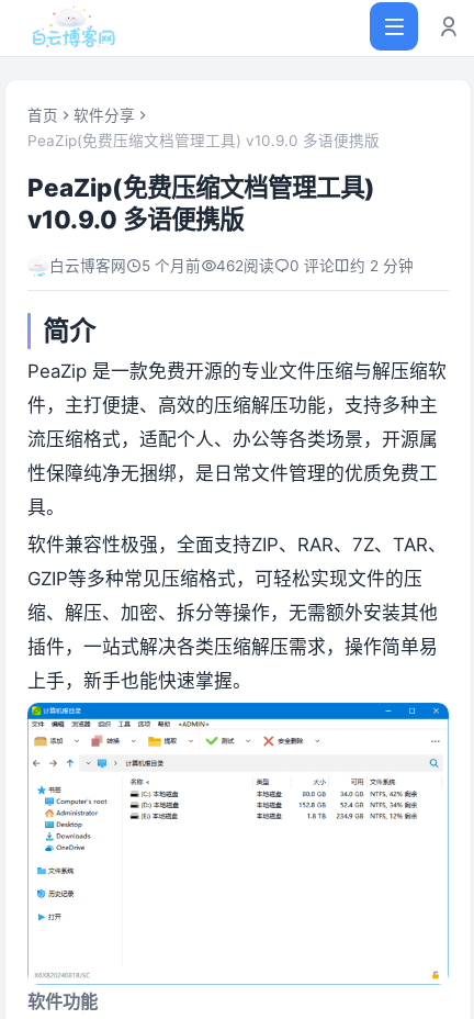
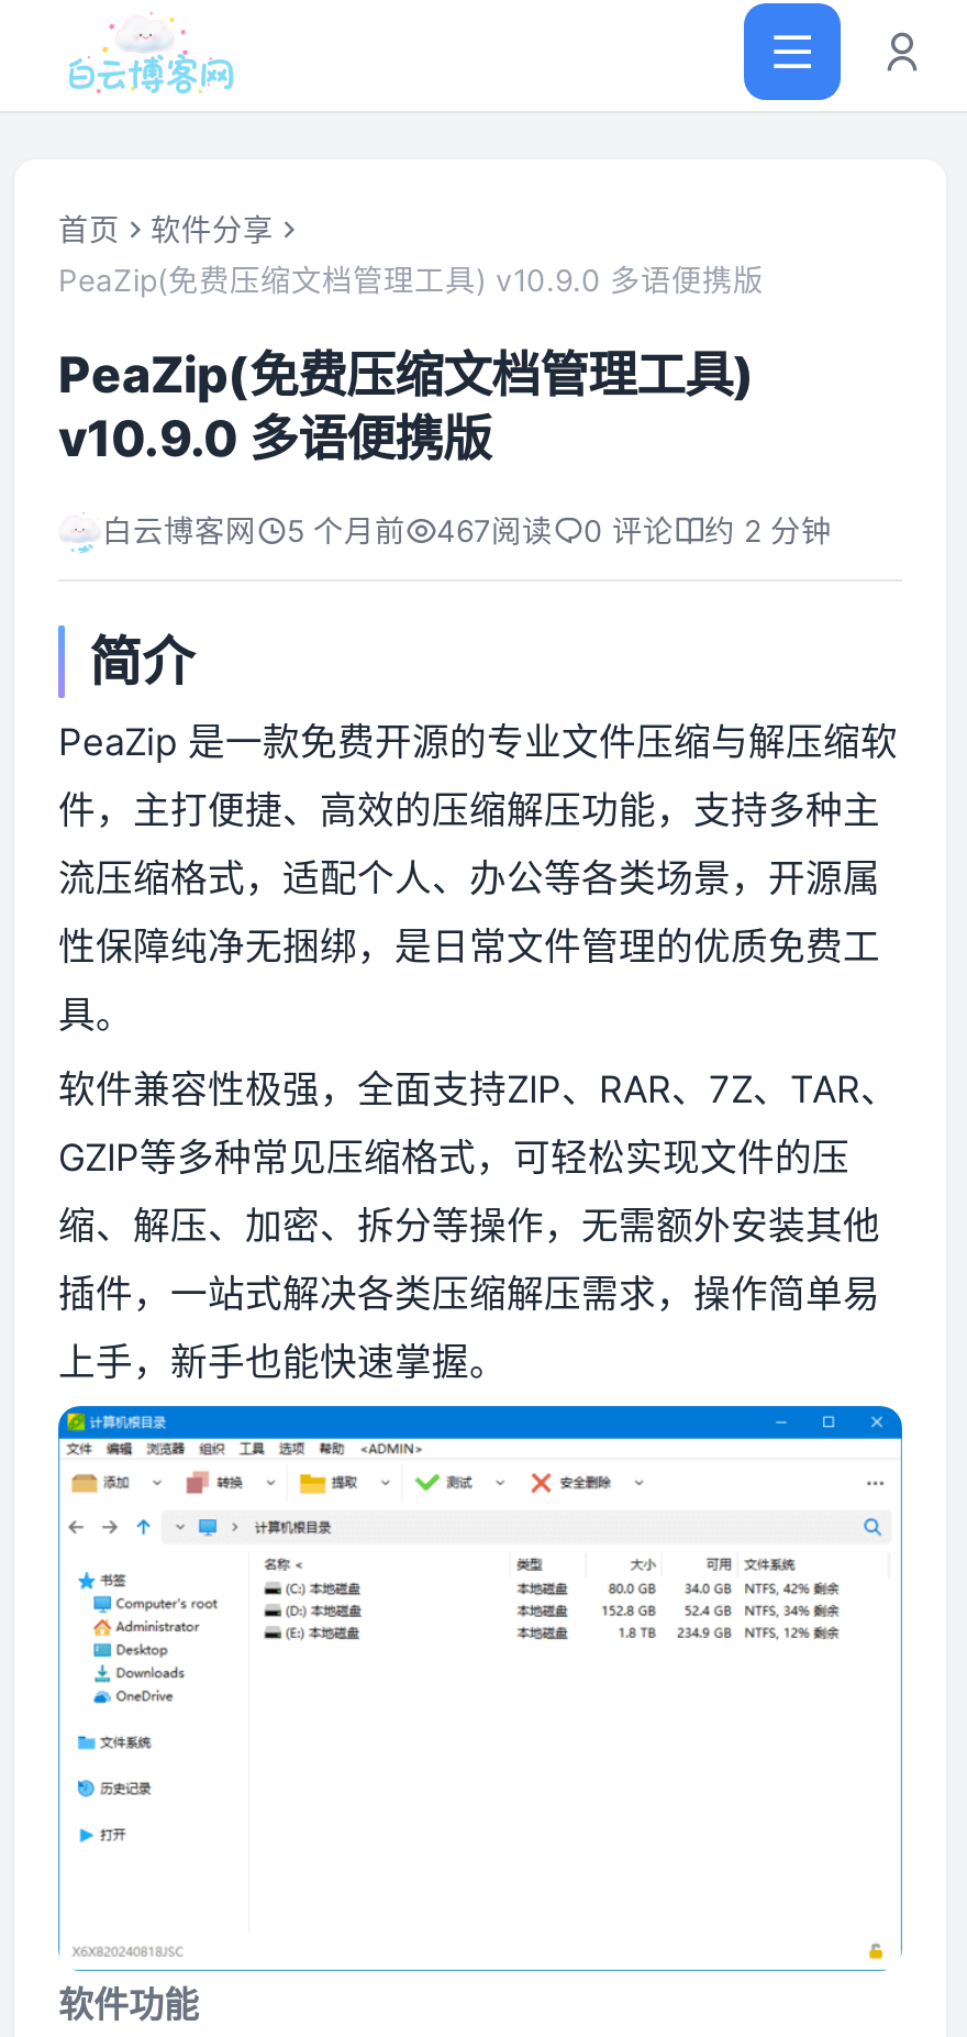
[49,256,414,274] 白云博客网 5 个月前 462阅读 0 评论 约 2 分钟 -> [102,512,832,547] 白云博客网 5 个月前 467阅读 0 评论 约 2 分钟

